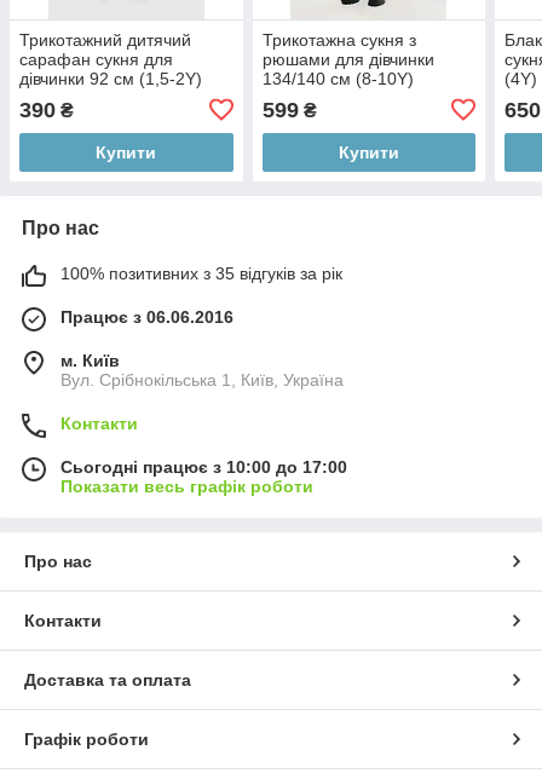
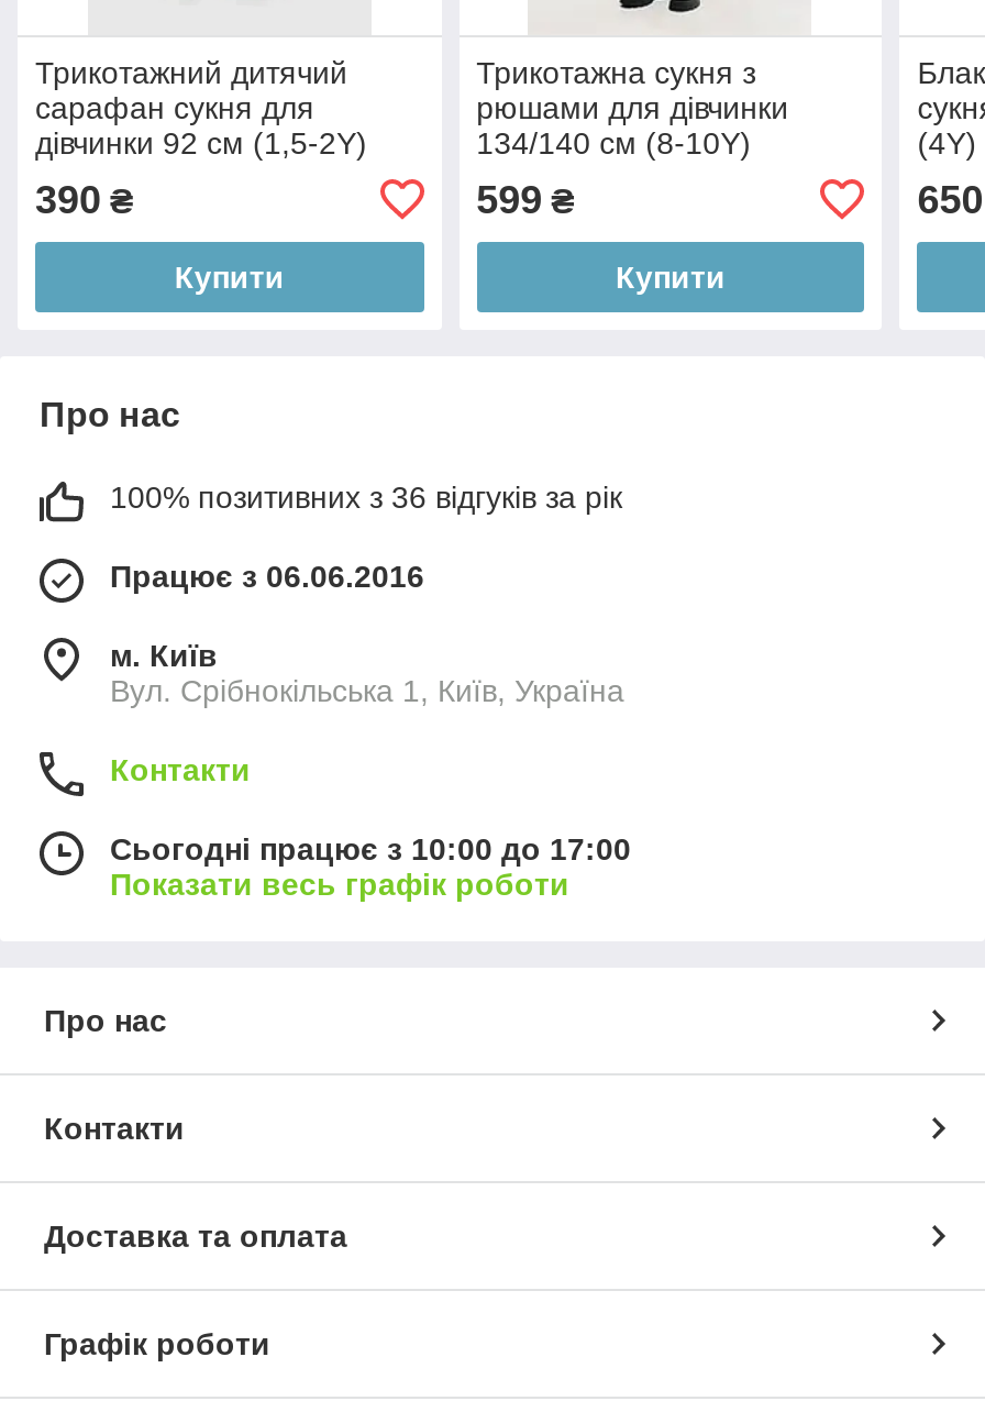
[60,263,342,283] 100% позитивних з 35 відгуків за рік -> [110,479,622,514] 100% позитивних з 36 відгуків за рік

